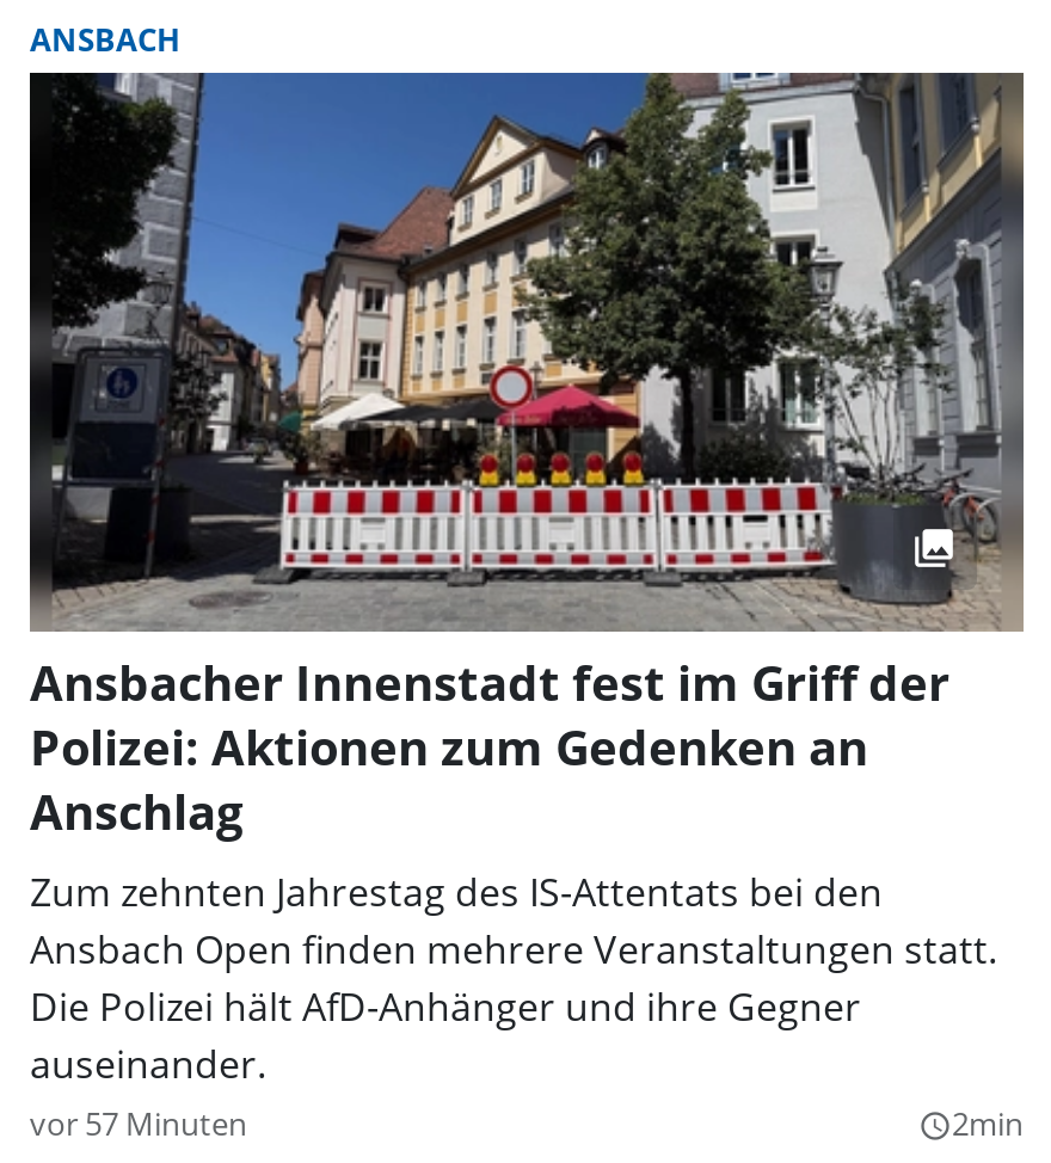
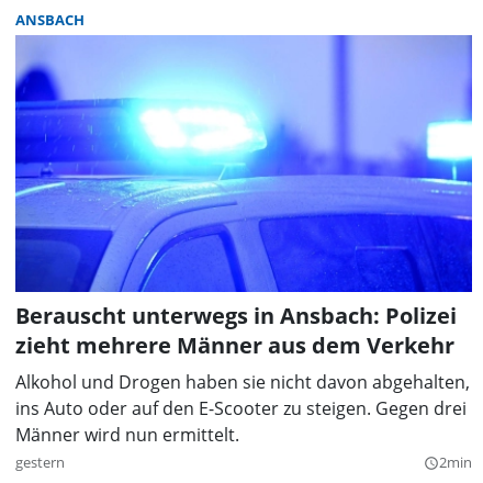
[27,70,1026,1146] [image] | Ansbacher Innenstadt fest im Griff der | Polizei: Aktionen zum Gedenken an | Anschlag | Zum zehnten Jahrestag des IS-Attentats bei den | Ansbach Open finden mehrere Veranstaltungen statt. | Die Polizei hält AfD-Anhänger und ihre Gegner | auseinander. | vor 57 Minuten -> [14,34,473,472] [image] | Berauscht unterwegs in Ansbach: Polizei | zieht mehrere Männer aus dem Verkehr | Alkohol und Drogen haben sie nicht davon abgehalten, | ins Auto oder auf den E-Scooter zu steigen. Gegen drei | Männer wird nun ermittelt. | gestern

